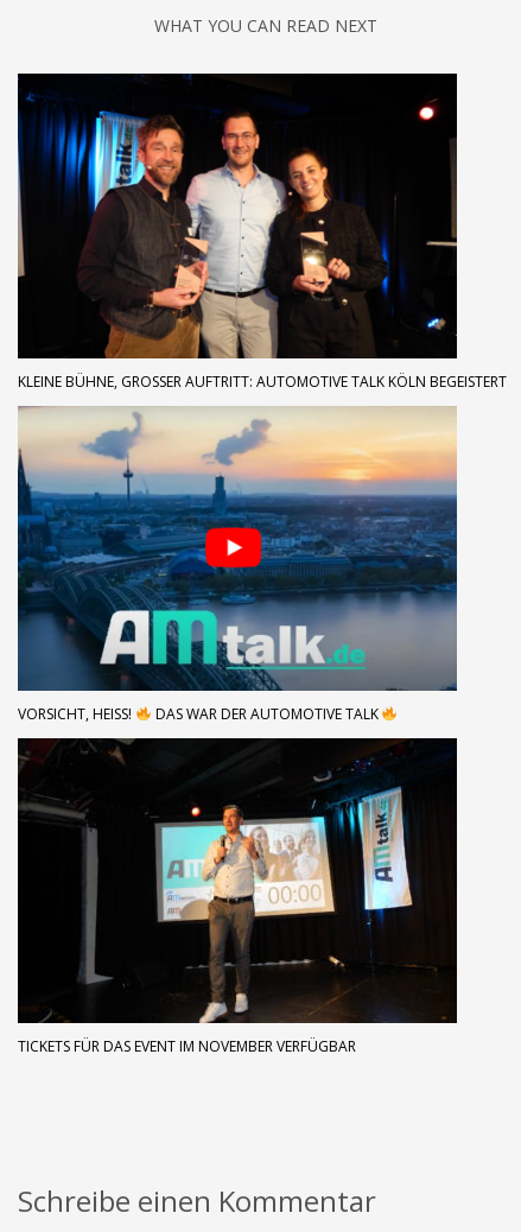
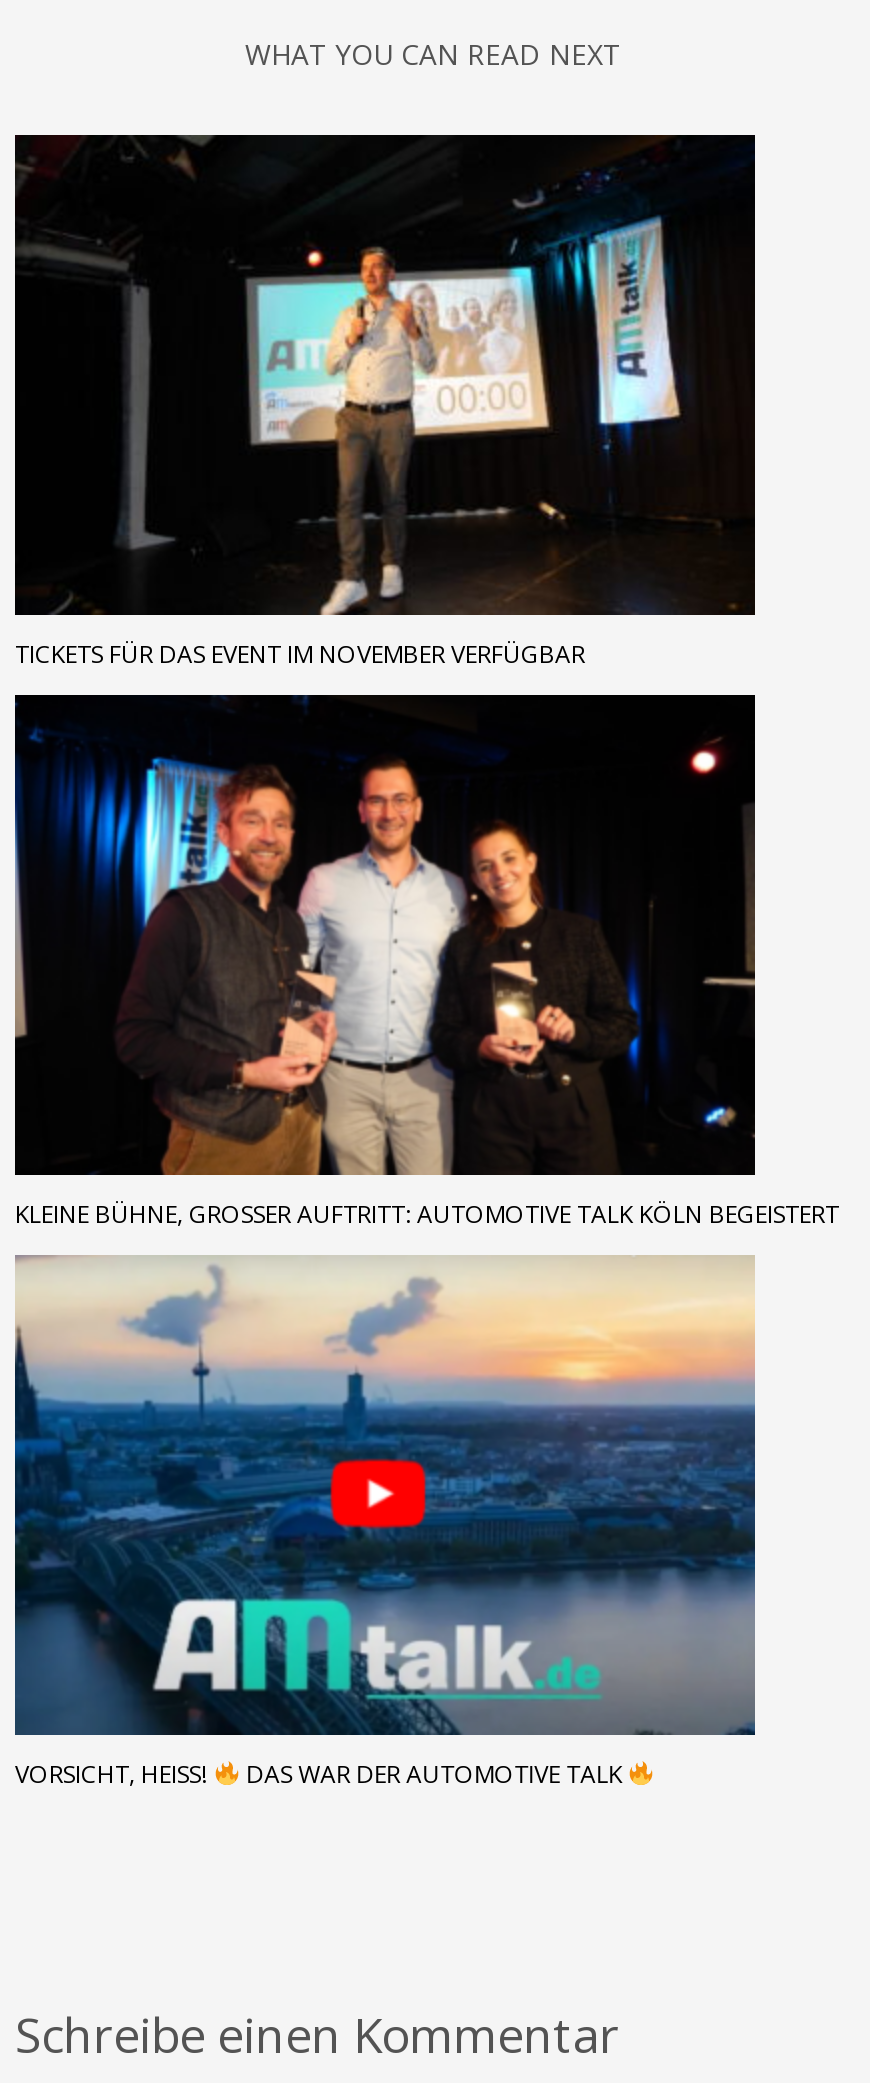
moved [18,82,498,724] -> [15,709,825,1791]: [image] | KLEINE BÜHNE, GROSSER AUFTRITT: AUTOMOTIVE TALK KÖLN BEGEISTERT | VORSICHT, HEISS! | DAS WAR DER AUTOMOTIVE TALK
moved [17,737,458,1057] -> [13,135,755,671]: [image] | TICKETS FÜR DAS EVENT IM NOVEMBER VERFÜGBAR

